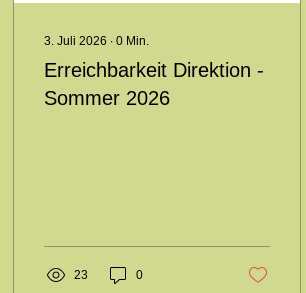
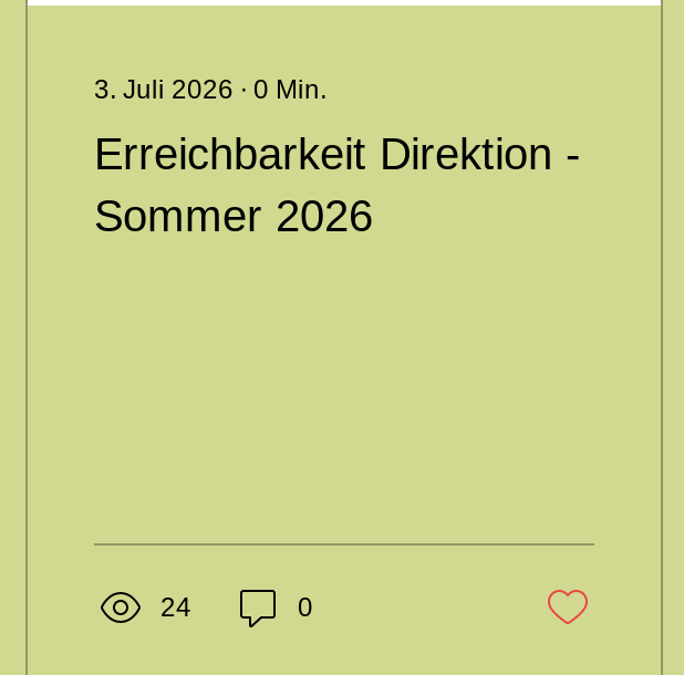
[74,268,88,282] 23 -> [160,592,191,623] 24

